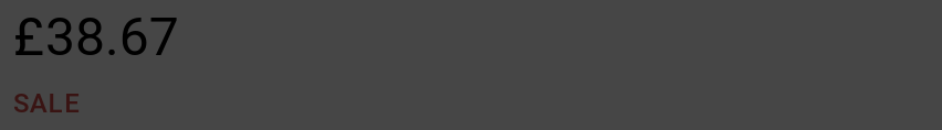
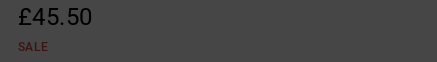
[13,7,179,69] £38.67 -> [18,3,93,31] £45.50

